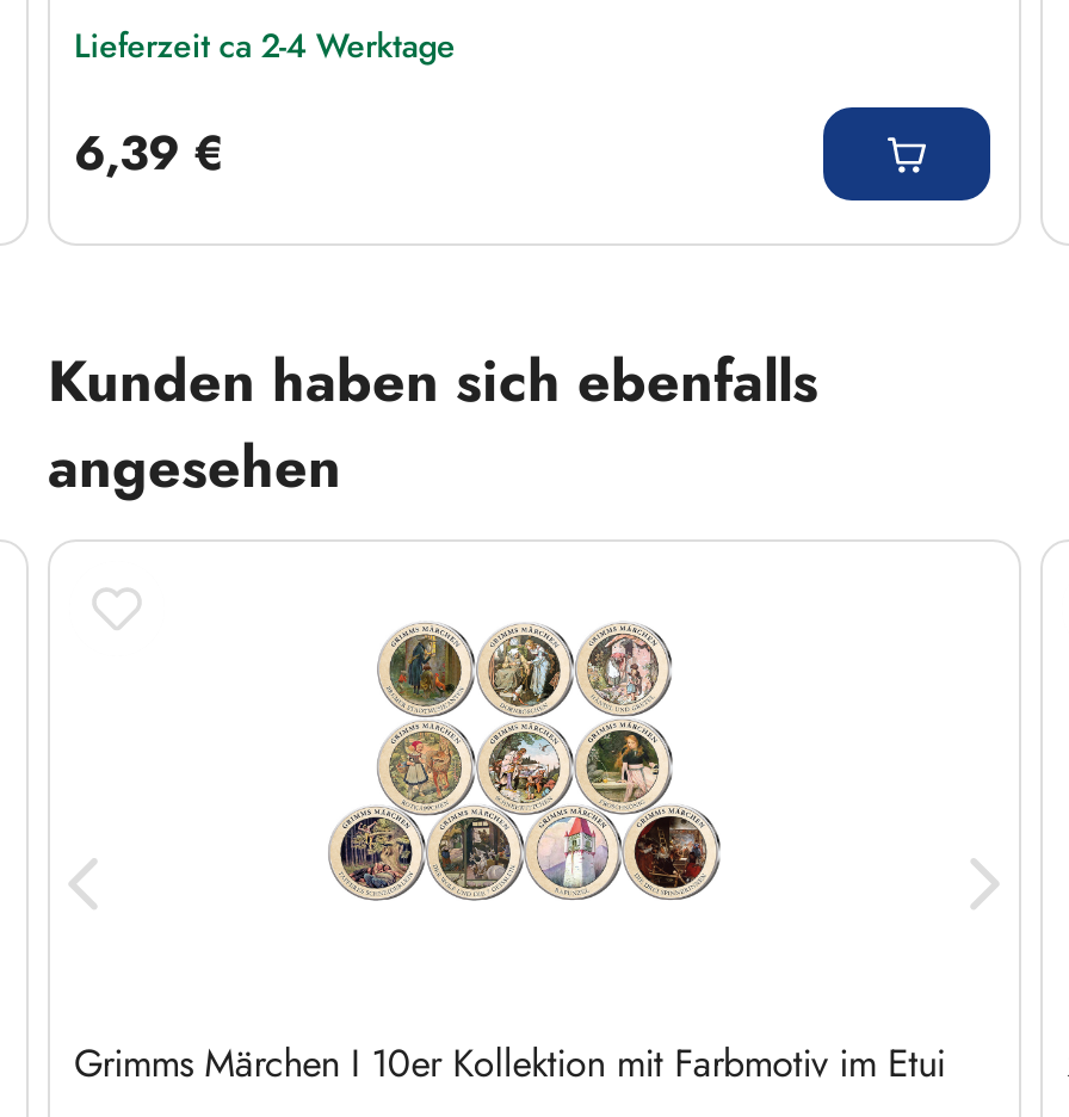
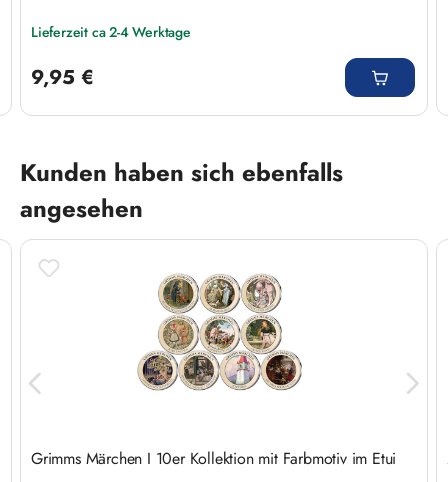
[74,120,224,189] 6,39 € -> [31,63,94,92] 9,95 €

